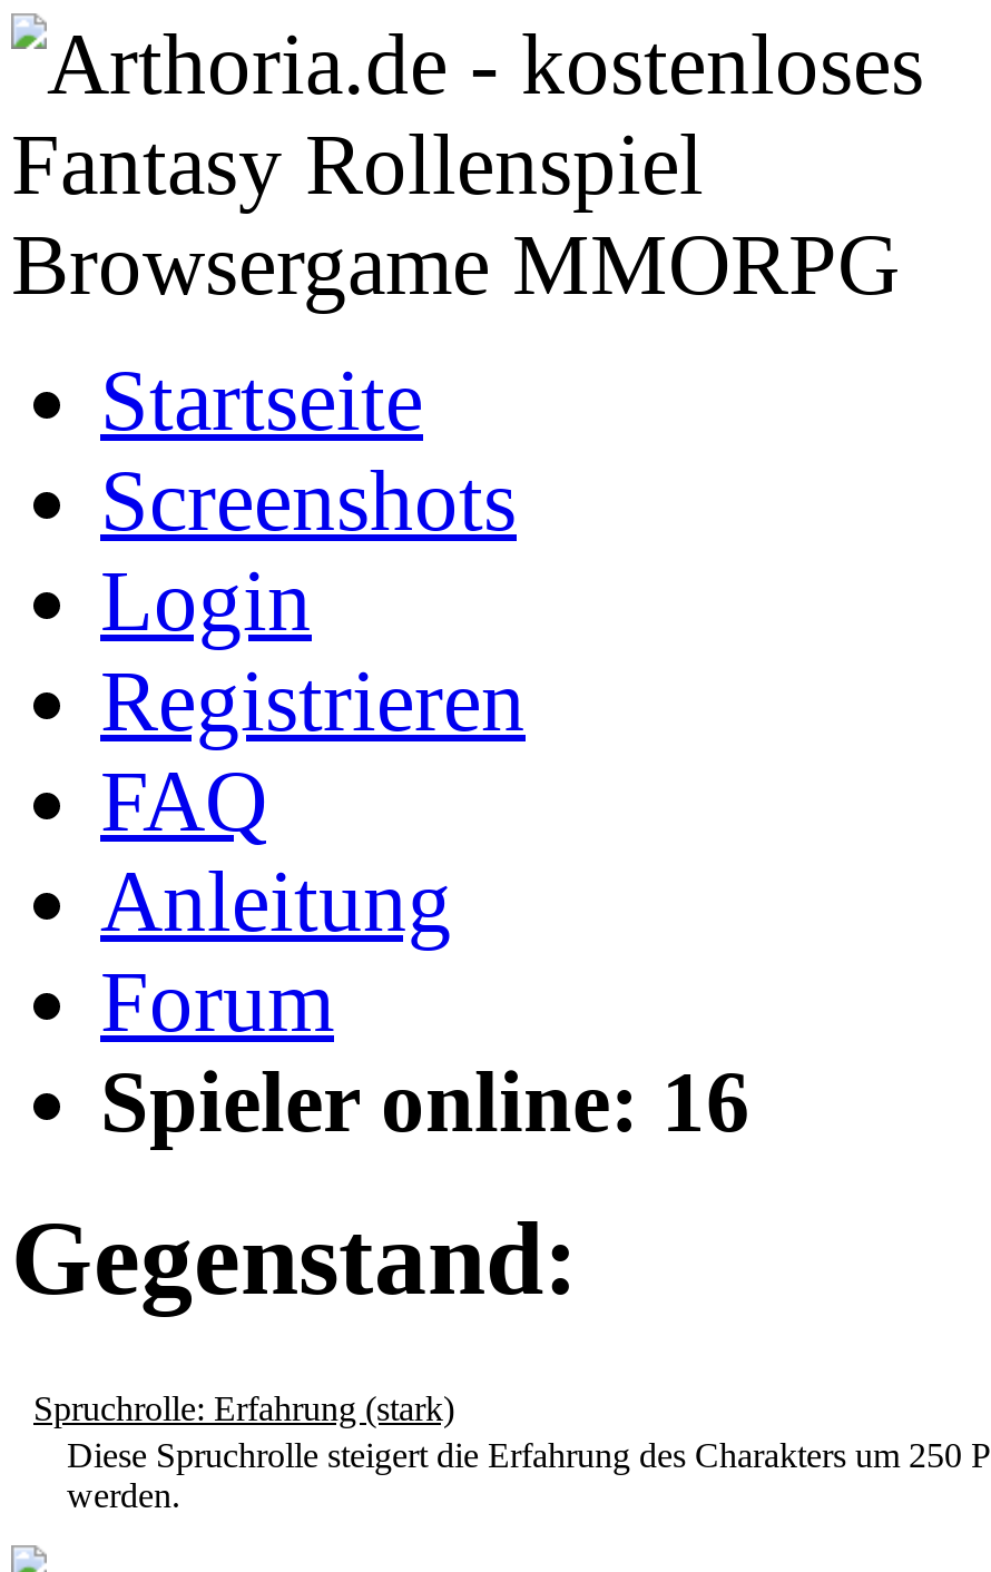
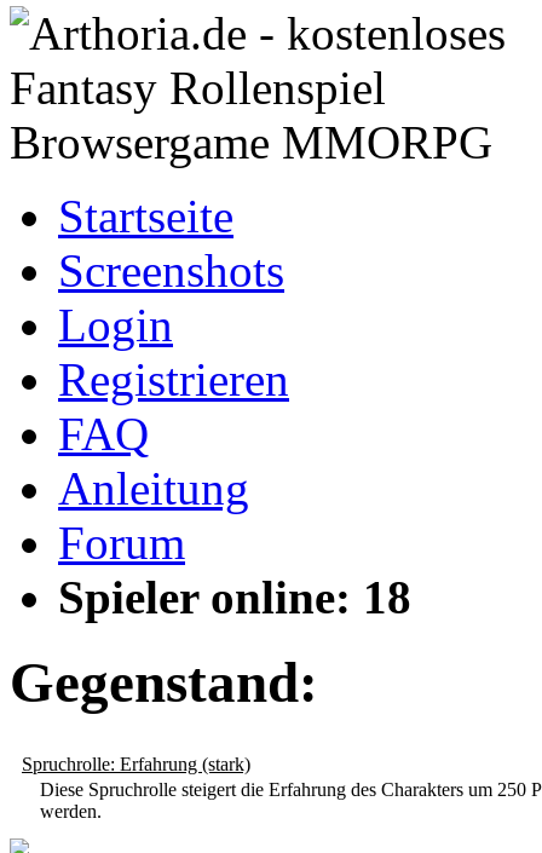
[100,1053,750,1149] Spieler online: 16 -> [58,571,411,623] Spieler online: 18

